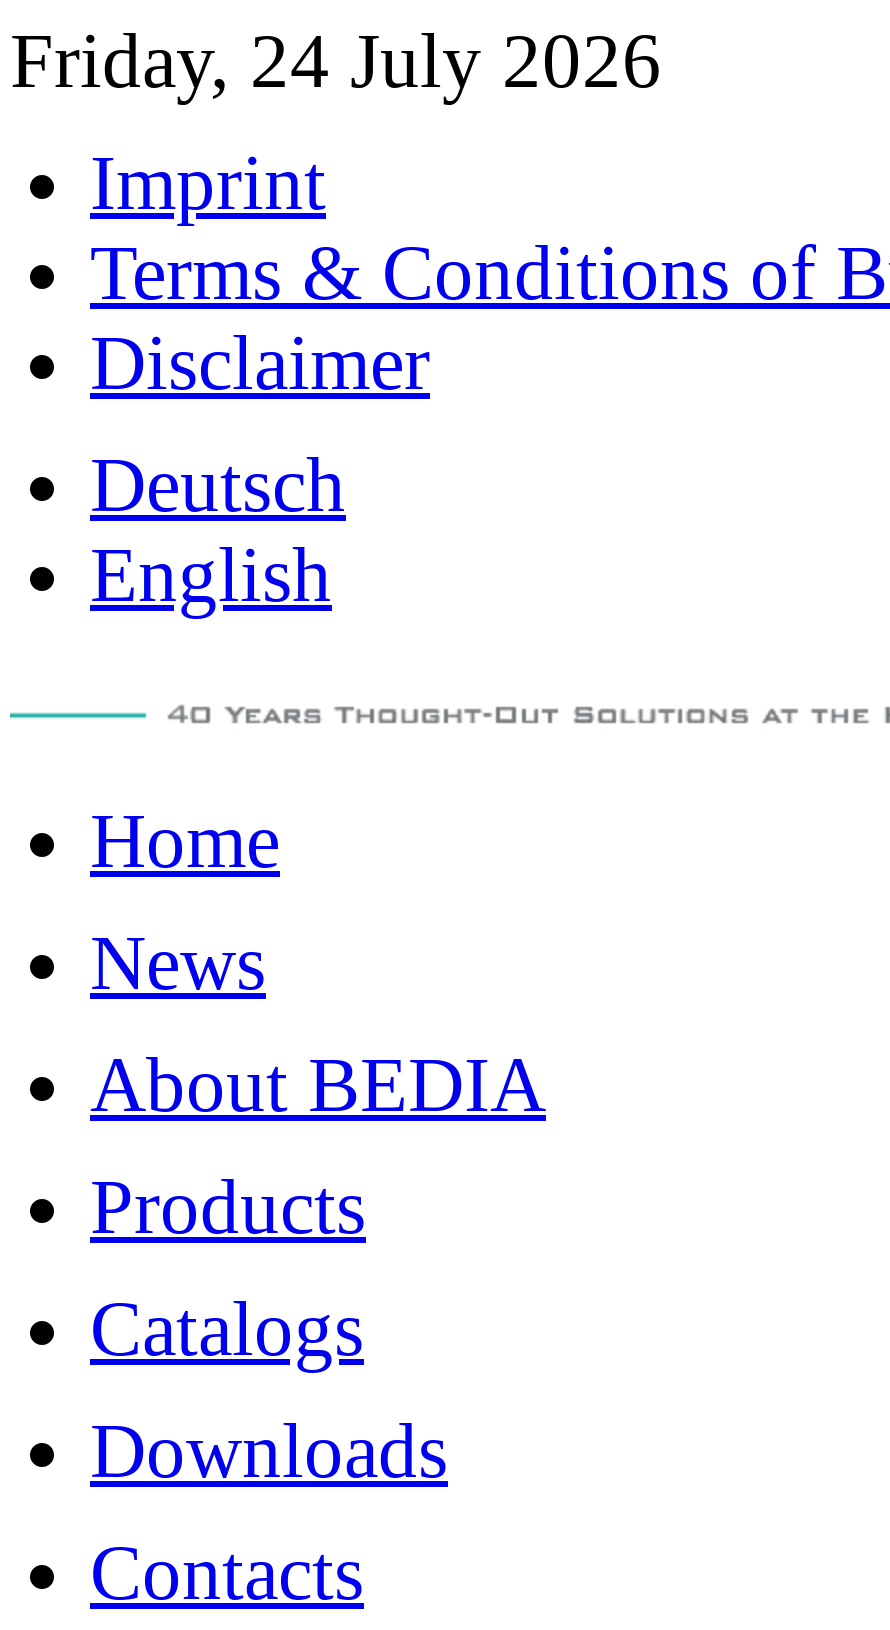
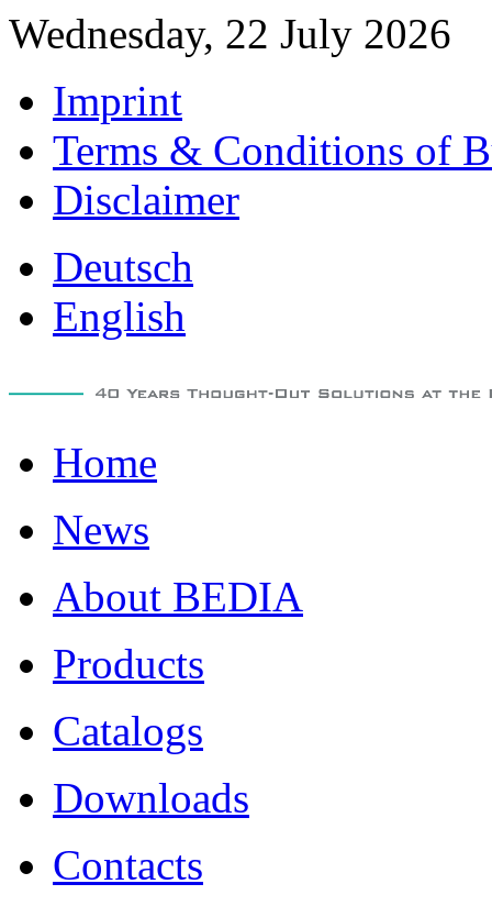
[10,17,662,103] Friday, 24 July 2026 -> [9,10,451,57] Wednesday, 22 July 2026

